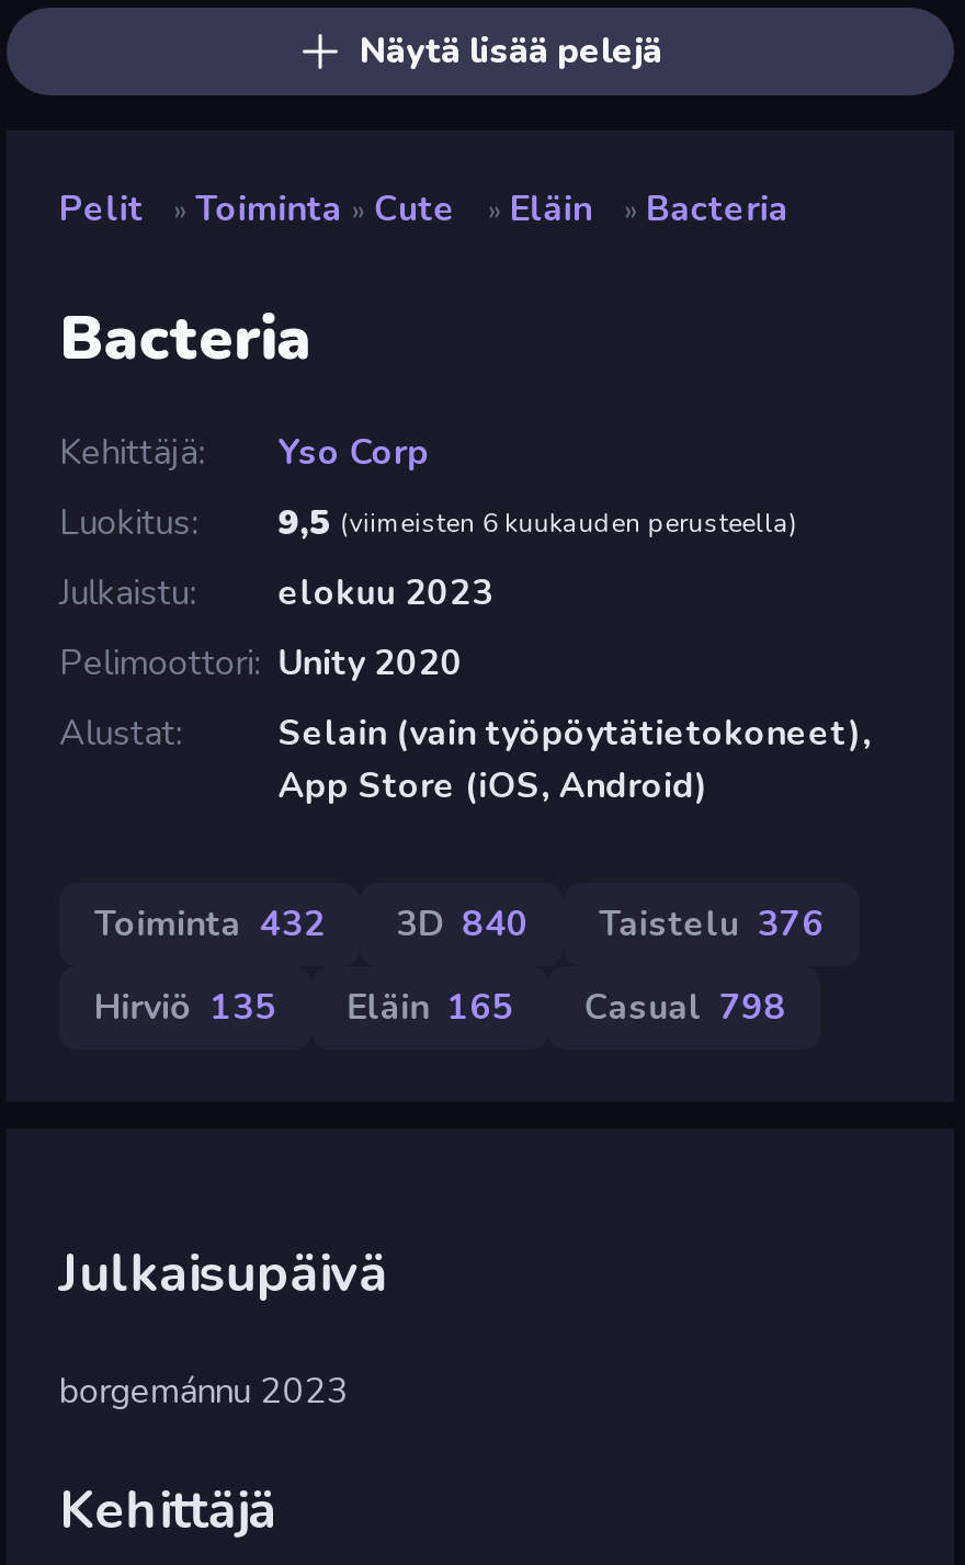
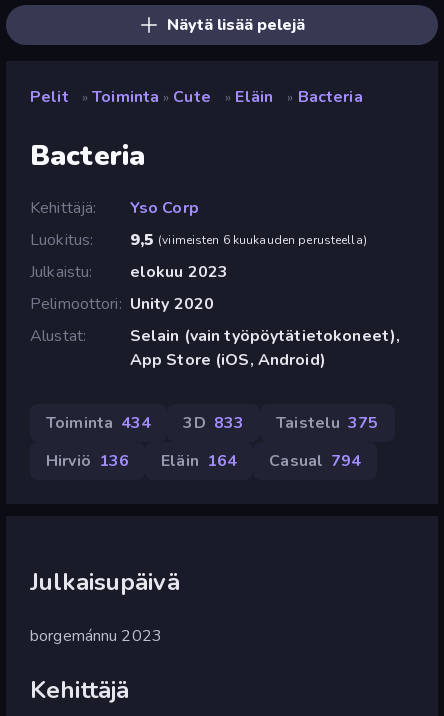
[94,900,326,948] Toiminta 432 -> [46,412,151,434] Toiminta 434
[396,900,529,948] 3D 840 -> [183,412,244,434] 3D 833
[599,900,824,948] Taistelu 376 -> [276,412,379,434] Taistelu 375
[94,983,277,1032] Hirviö 135 -> [46,450,129,472] Hirviö 136
[347,983,514,1032] Eläin 165 -> [161,450,237,472] Eläin 164
[584,983,786,1032] Casual 798 -> [269,450,361,472] Casual 794

